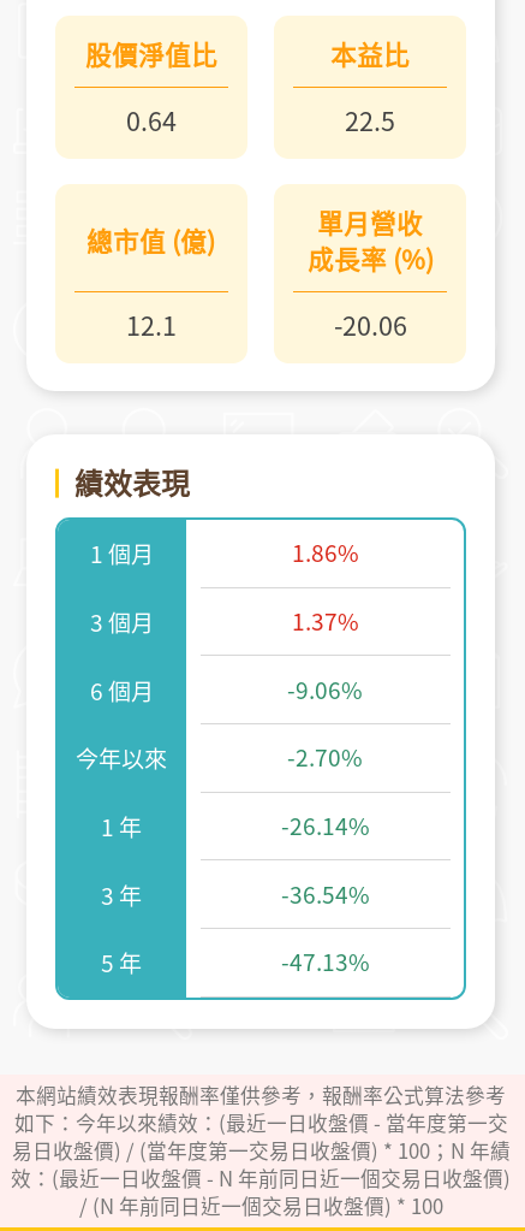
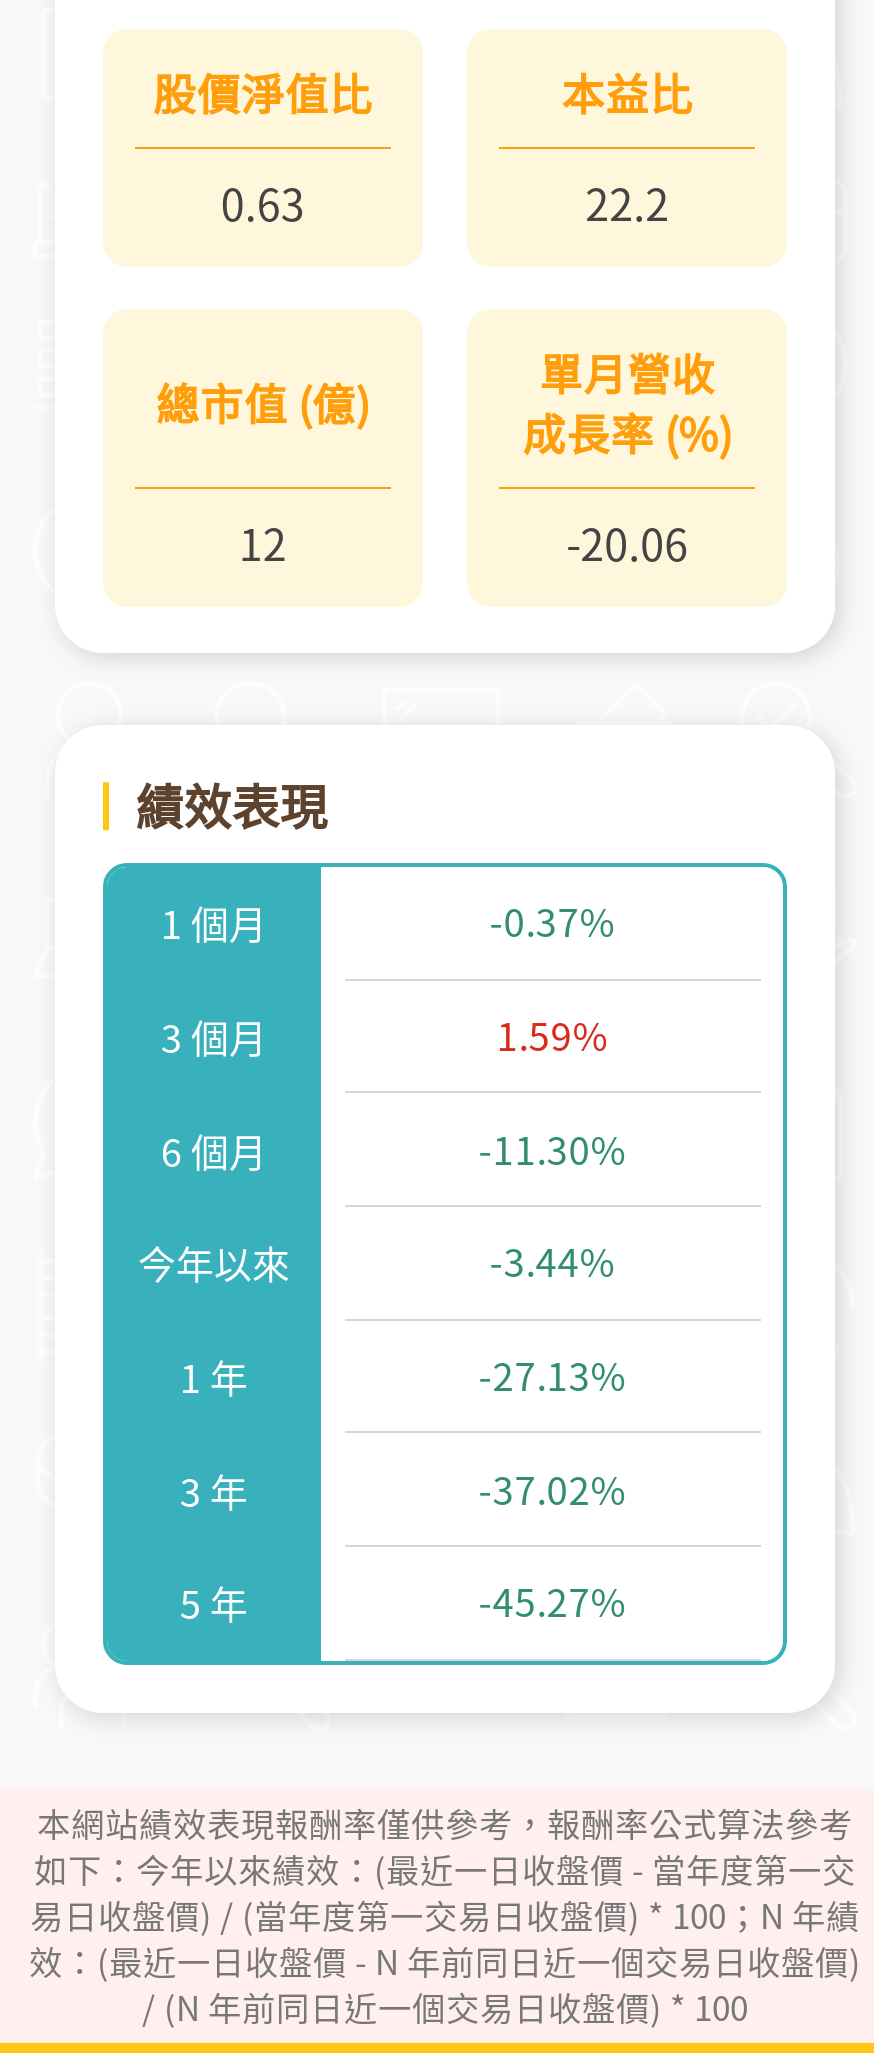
[126,101,176,140] 0.64 -> [221,171,305,235] 0.63
[345,101,395,140] 22.5 -> [585,171,669,235] 22.2
[126,306,176,344] 12.1 -> [239,511,287,575] 12
[292,536,359,570] 1.86% -> [489,894,615,950] -0.37%
[292,604,359,638] 1.37% -> [497,1007,609,1063] 1.59%
[287,672,363,706] -9.06% -> [479,1121,627,1177] -11.30%
[287,741,363,774] -2.70% -> [489,1234,615,1290] -3.44%
[281,809,370,842] -26.14% -> [479,1347,627,1403] -27.13%
[281,877,370,911] -36.54% -> [479,1460,627,1516] -37.02%
[281,945,370,979] -47.13% -> [479,1574,627,1630] -45.27%

